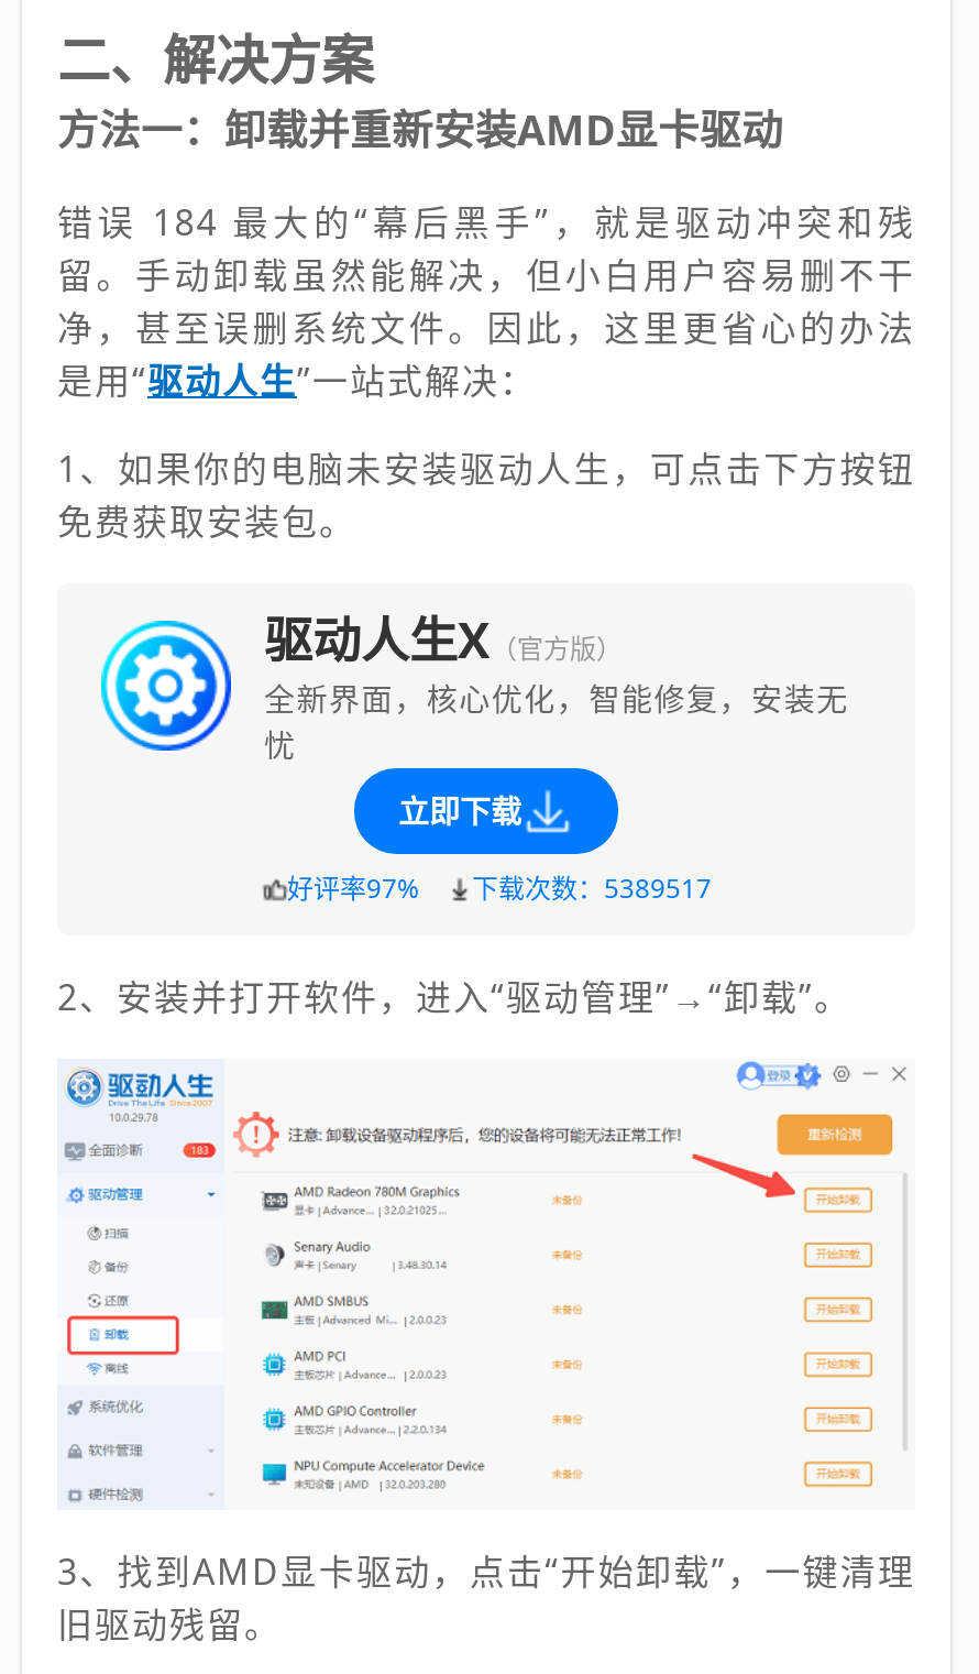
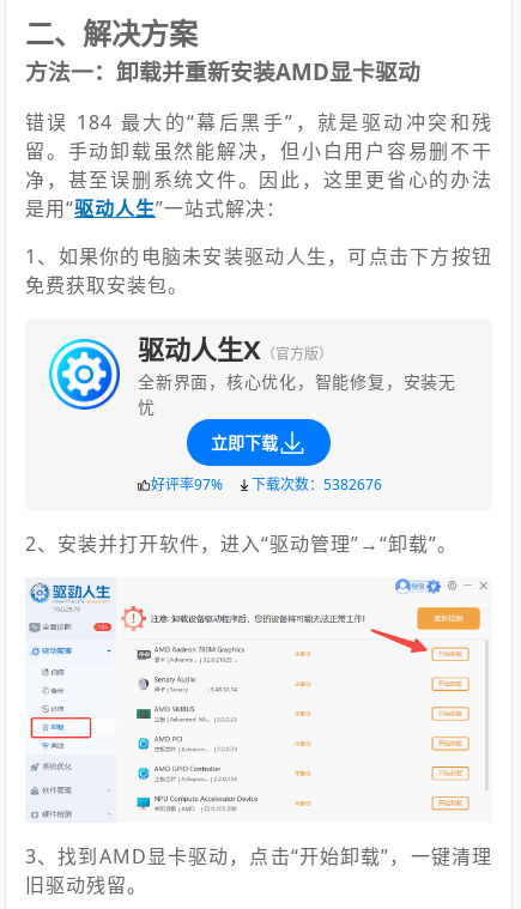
[287,868,712,906] 好评率97% 下载次数：5389517 -> [150,474,381,494] 好评率97% 下载次数：5382676

